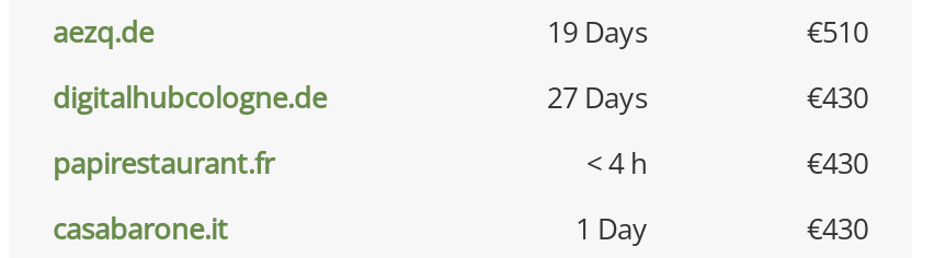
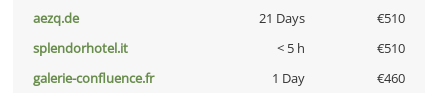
[547,12,648,51] 19 Days -> [258,9,304,27] 21 Days
[53,78,868,248] digitalhubcologne.de | 27 Days | €430 | papirestaurant.fr | < 4 h | €430 | casabarone.it -> [33,39,405,87] splendorhotel.it | < 5 h | €510 | galerie-confluence.fr
[807,209,868,248] €430 -> [377,69,405,87] €460

